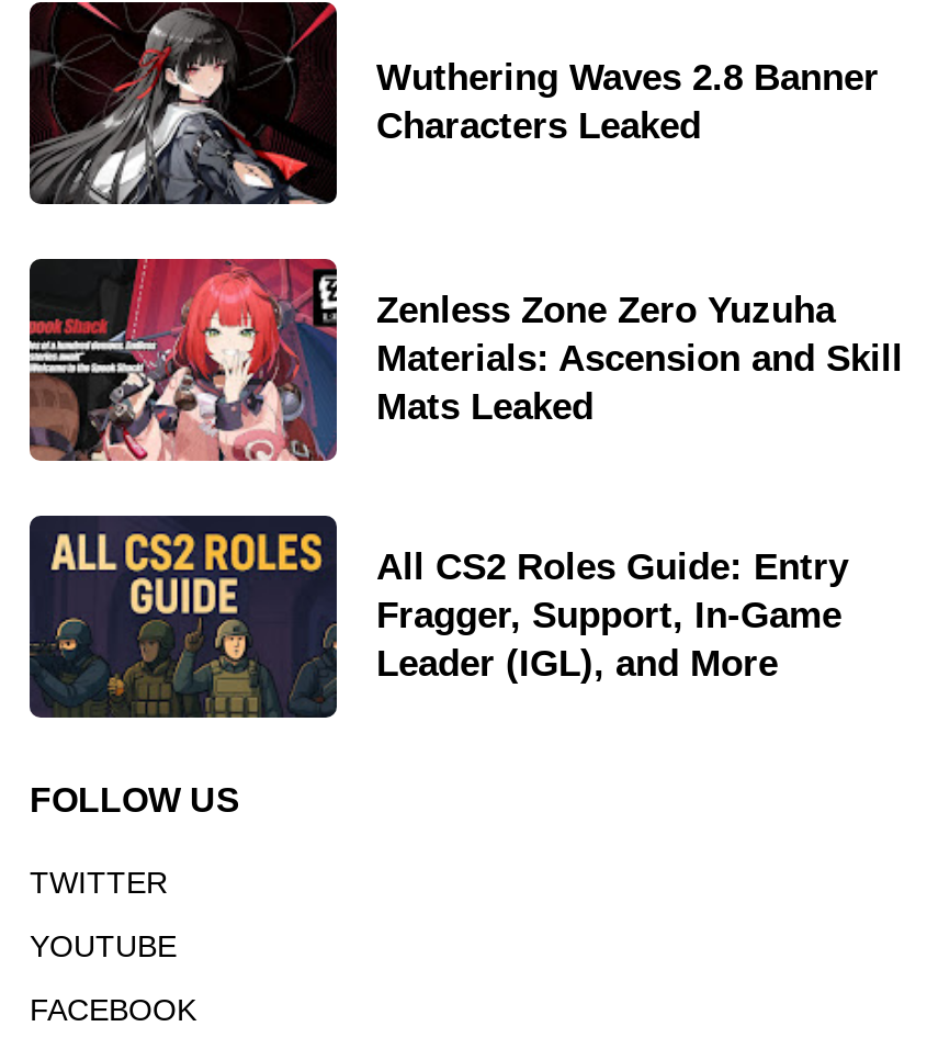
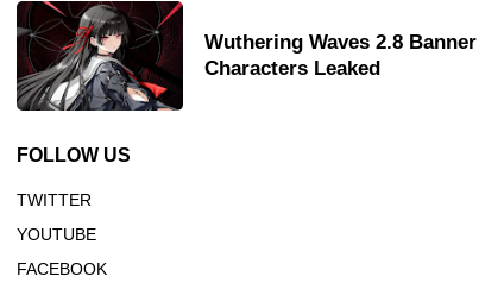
[27,257,903,463] [image] | Zenless Zone Zero Yuzuha | Materials: Ascension and Skill | Mats Leaked -> none
[30,514,848,720] [image] | All CS2 Roles Guide: Entry | Fragger, Support, In-Game | Leader (IGL), and More -> none

